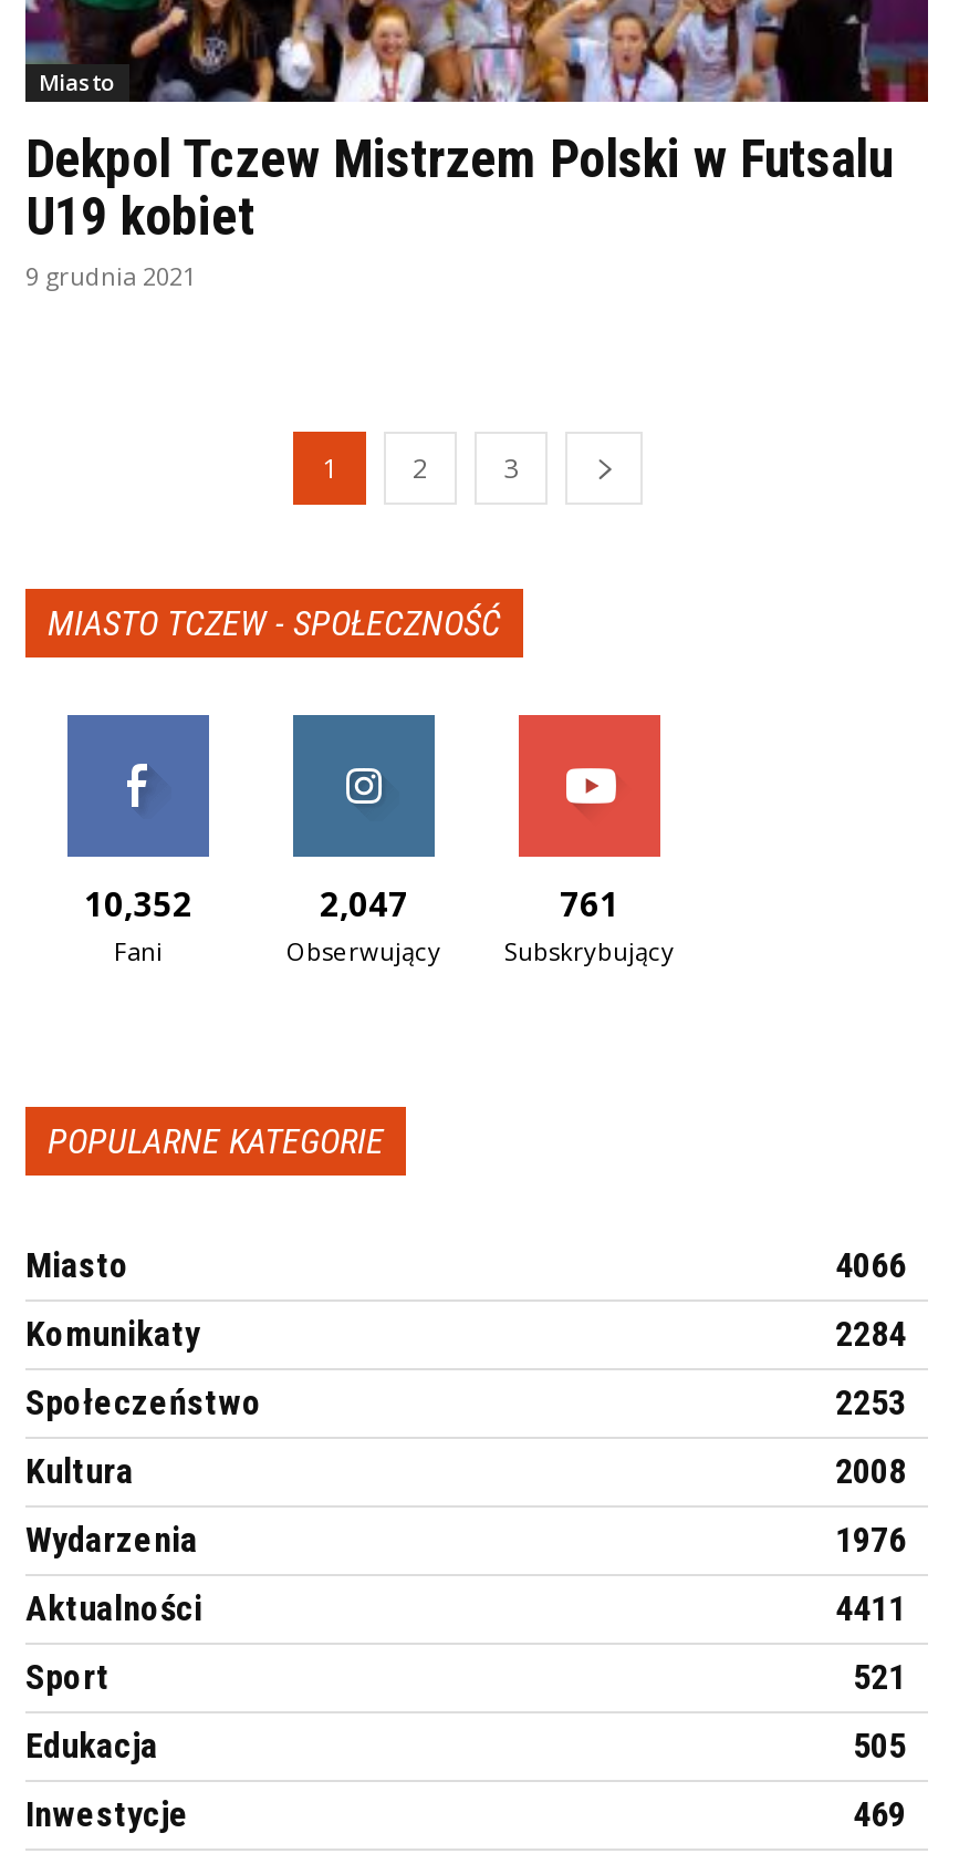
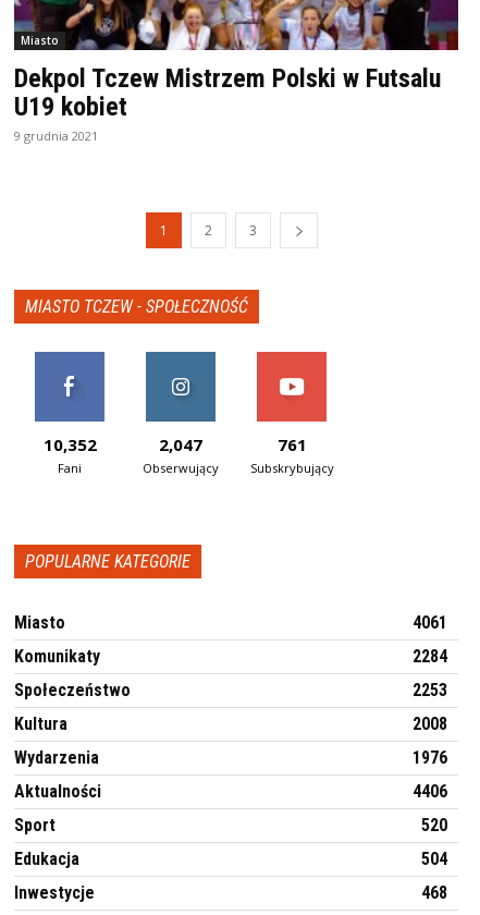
[835,1243,906,1286] 4066 -> [413,612,447,633] 4061
[835,1587,906,1629] 4411 -> [413,781,447,801] 4406
[853,1655,906,1697] 521 -> [421,814,447,835] 520
[853,1724,906,1766] 505 -> [421,848,447,869] 504
[853,1792,906,1835] 469 -> [421,882,447,903] 468

